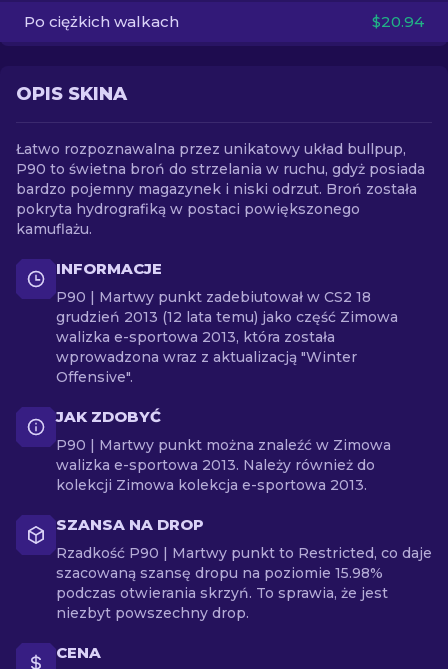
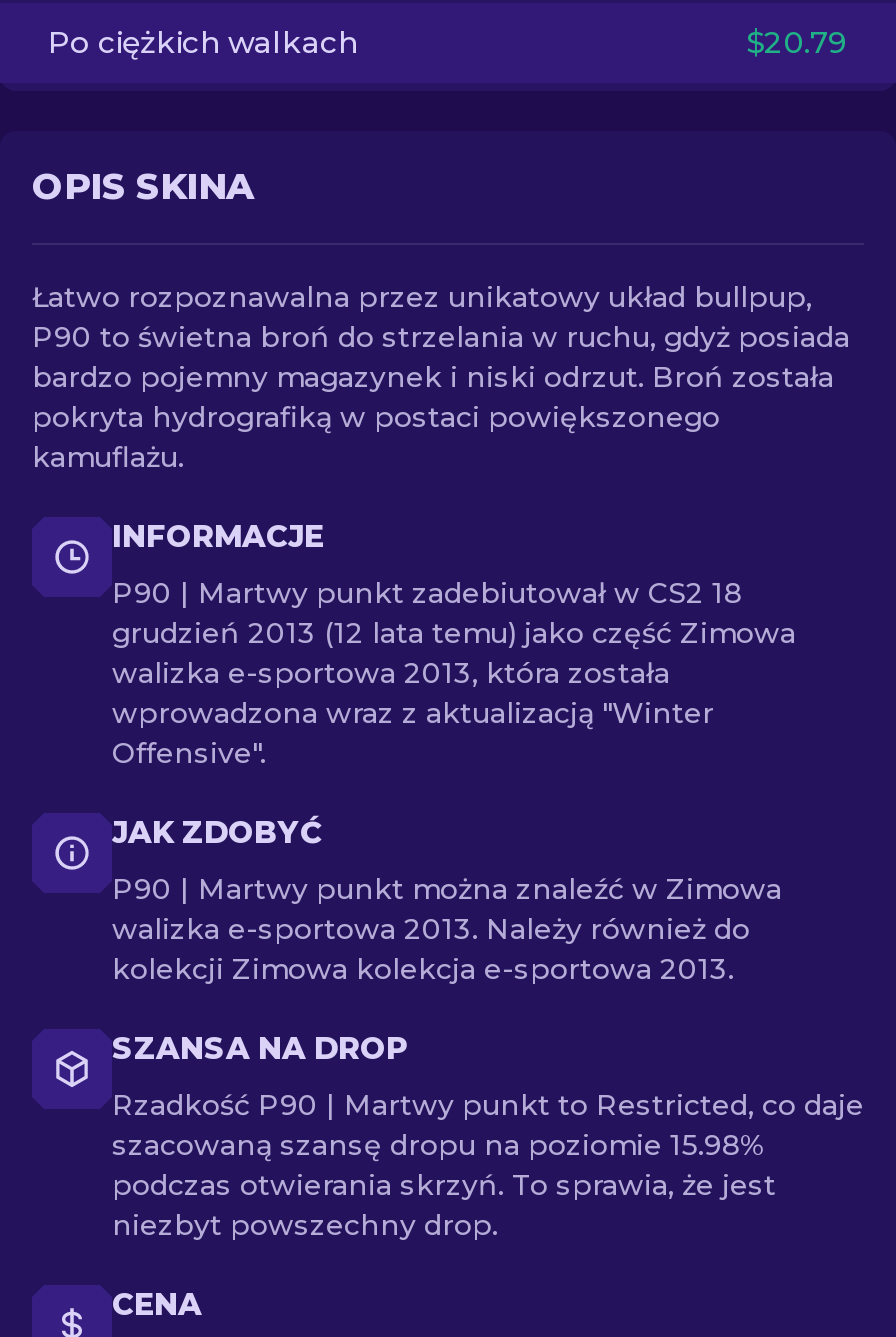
[372,12,424,31] $20.94 -> [746,23,848,61] $20.79

